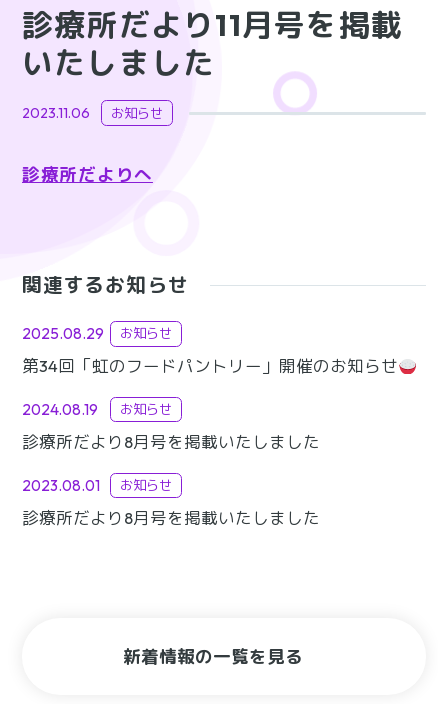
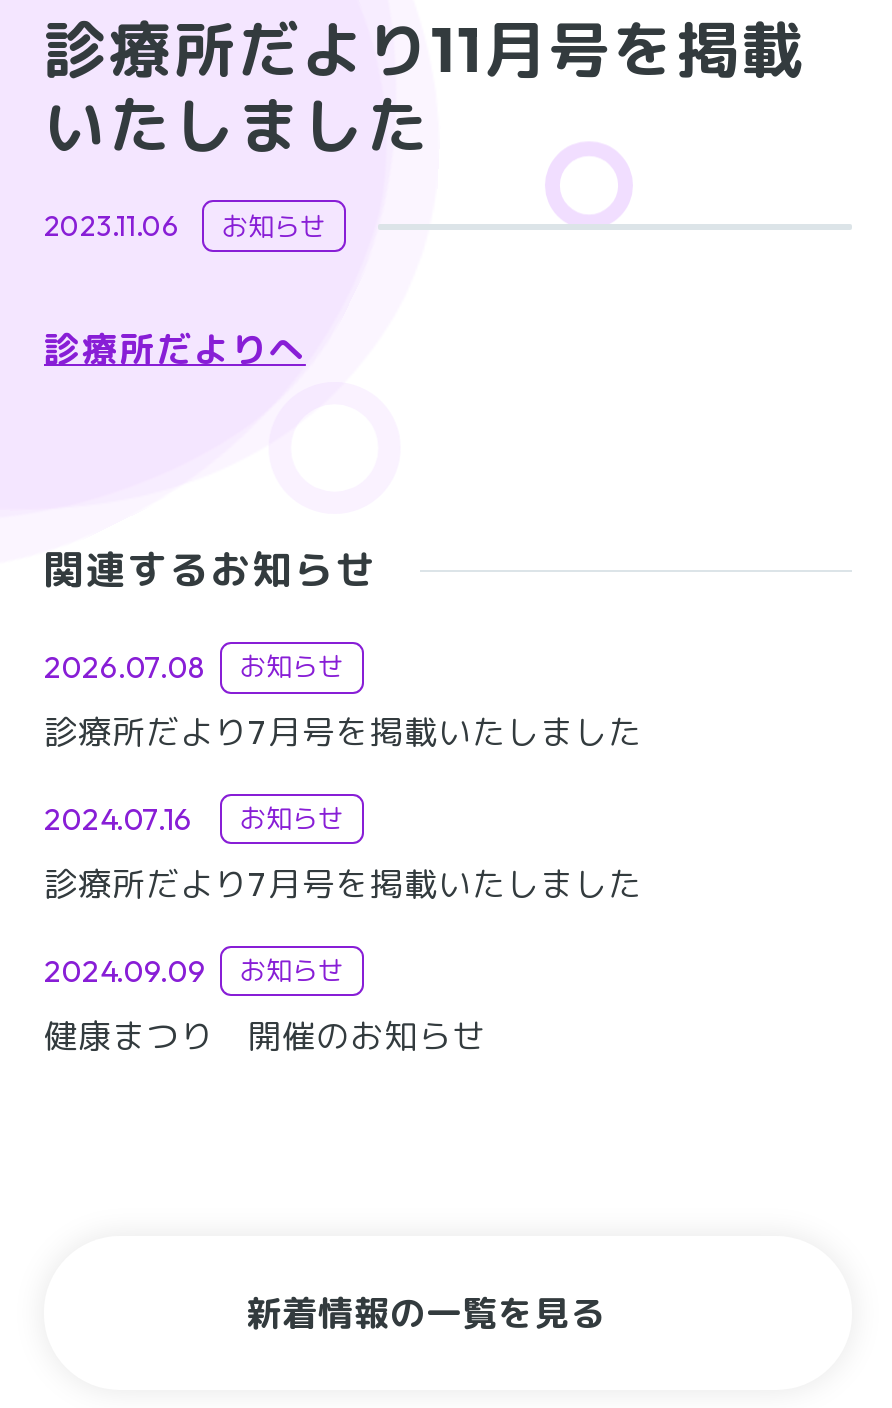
[22,324,172,343] 2025.08.29 お知らせ -> [44,649,344,687] 2026.07.08 お知らせ
[22,355,398,376] 第34回「虹のフードパントリー」開催のお知らせ -> [44,711,642,753] 診療所だより7月号を掲載いたしました
[22,400,172,419] 2024.08.19 お知らせ -> [44,800,344,838] 2024.07.16 お知らせ
[22,431,320,452] 診療所だより8月号を掲載いたしました -> [44,862,642,904] 診療所だより7月号を掲載いたしました
[22,476,172,495] 2023.08.01 お知らせ -> [44,952,344,990] 2024.09.09 お知らせ
[22,507,320,528] 診療所だより8月号を掲載いたしました -> [44,1014,486,1056] 健康まつり 開催のお知らせ

